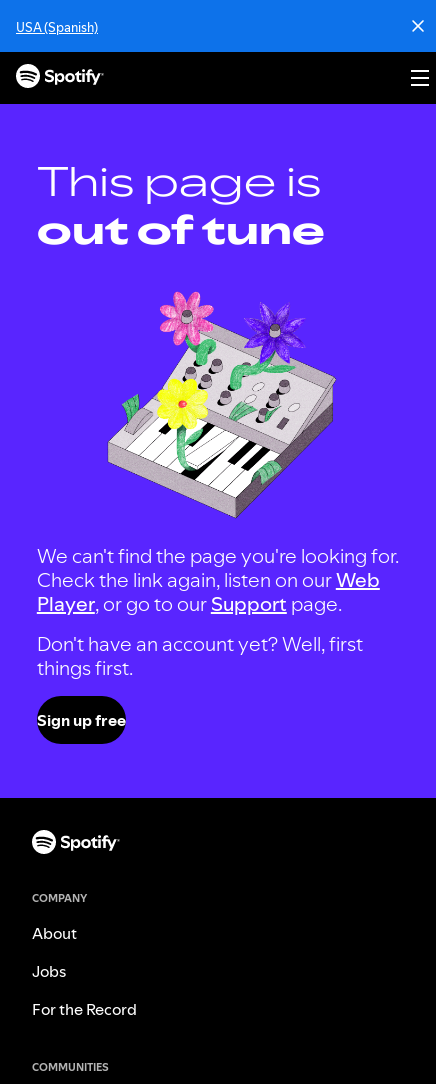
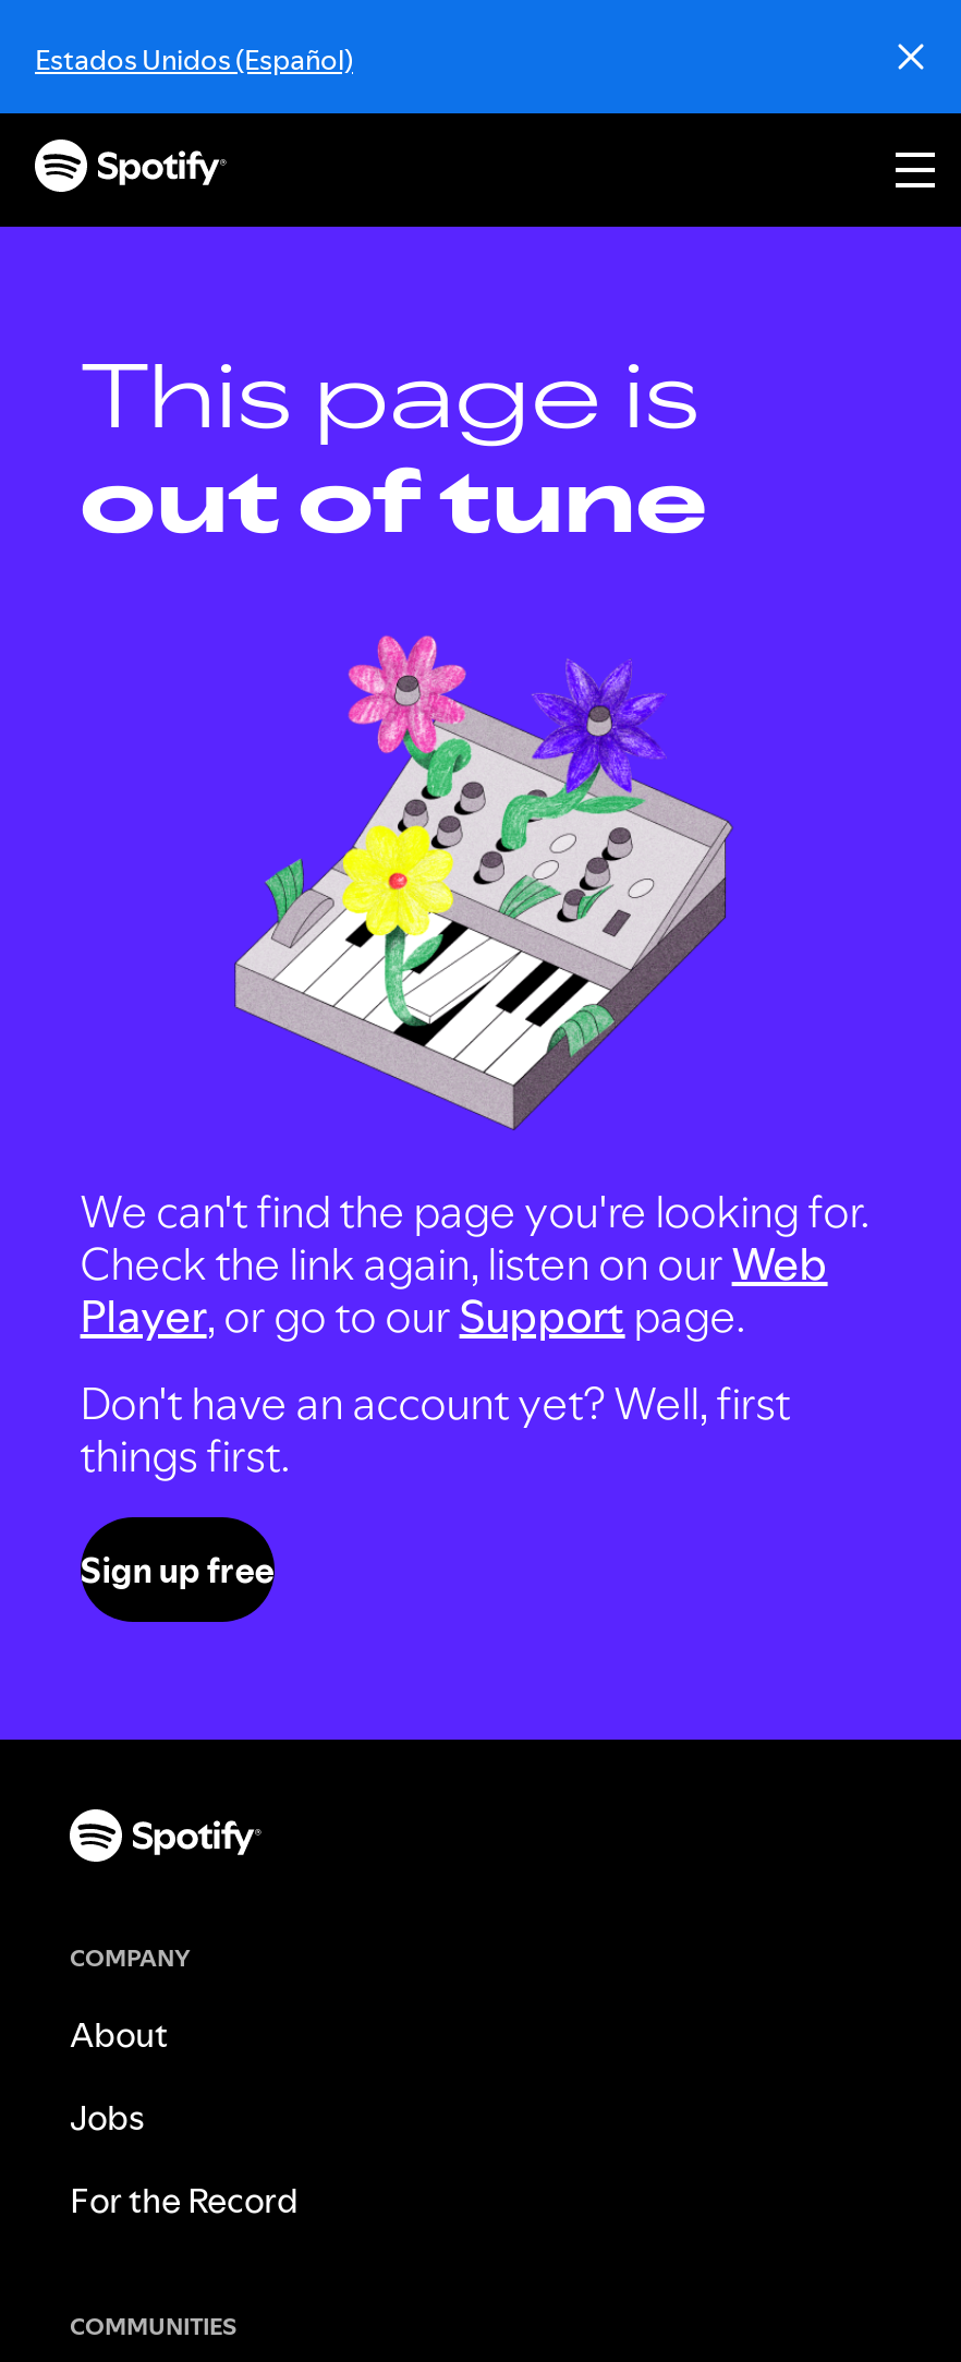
[16,18,98,36] USA (Spanish) -> [35,39,353,78] Estados Unidos (Español)

